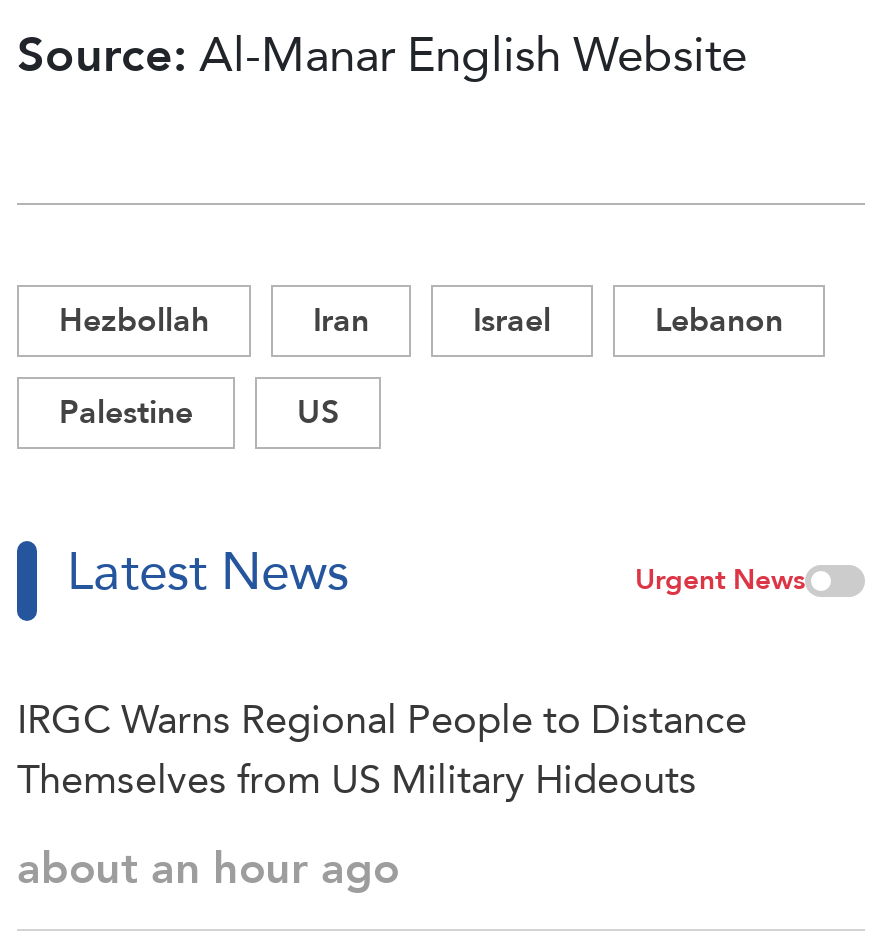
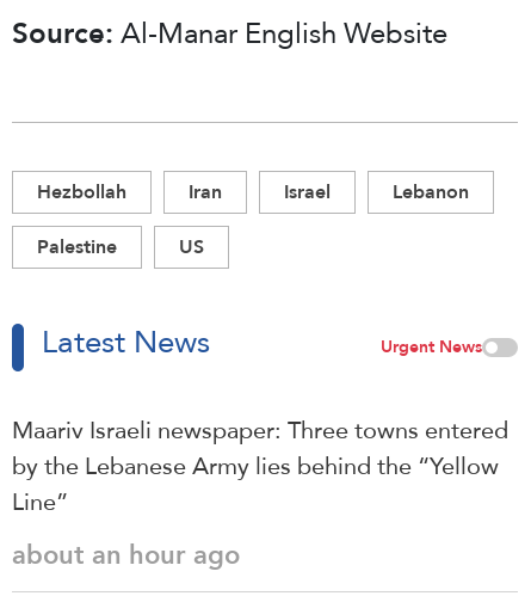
[17,681,747,817] IRGC Warns Regional People to Distance | Themselves from US Military Hideouts -> [12,407,508,524] Maariv Israeli newspaper: Three towns entered | by the Lebanese Army lies behind the “Yellow | Line”

